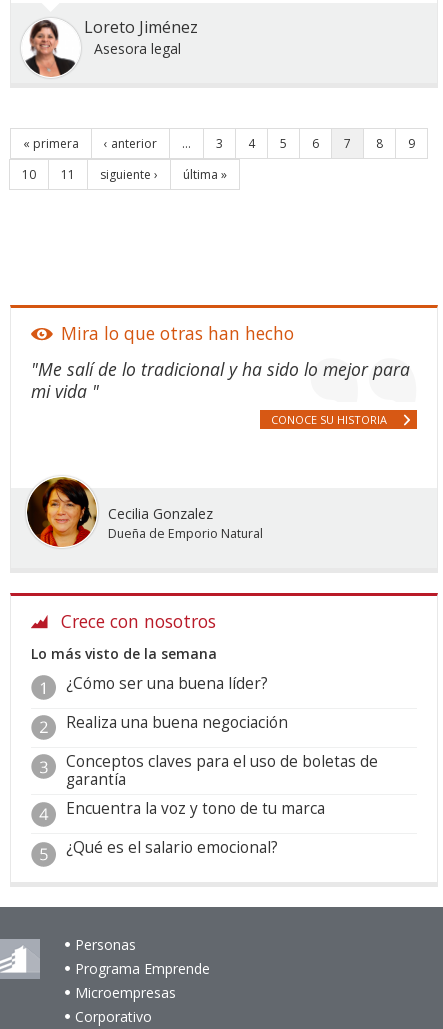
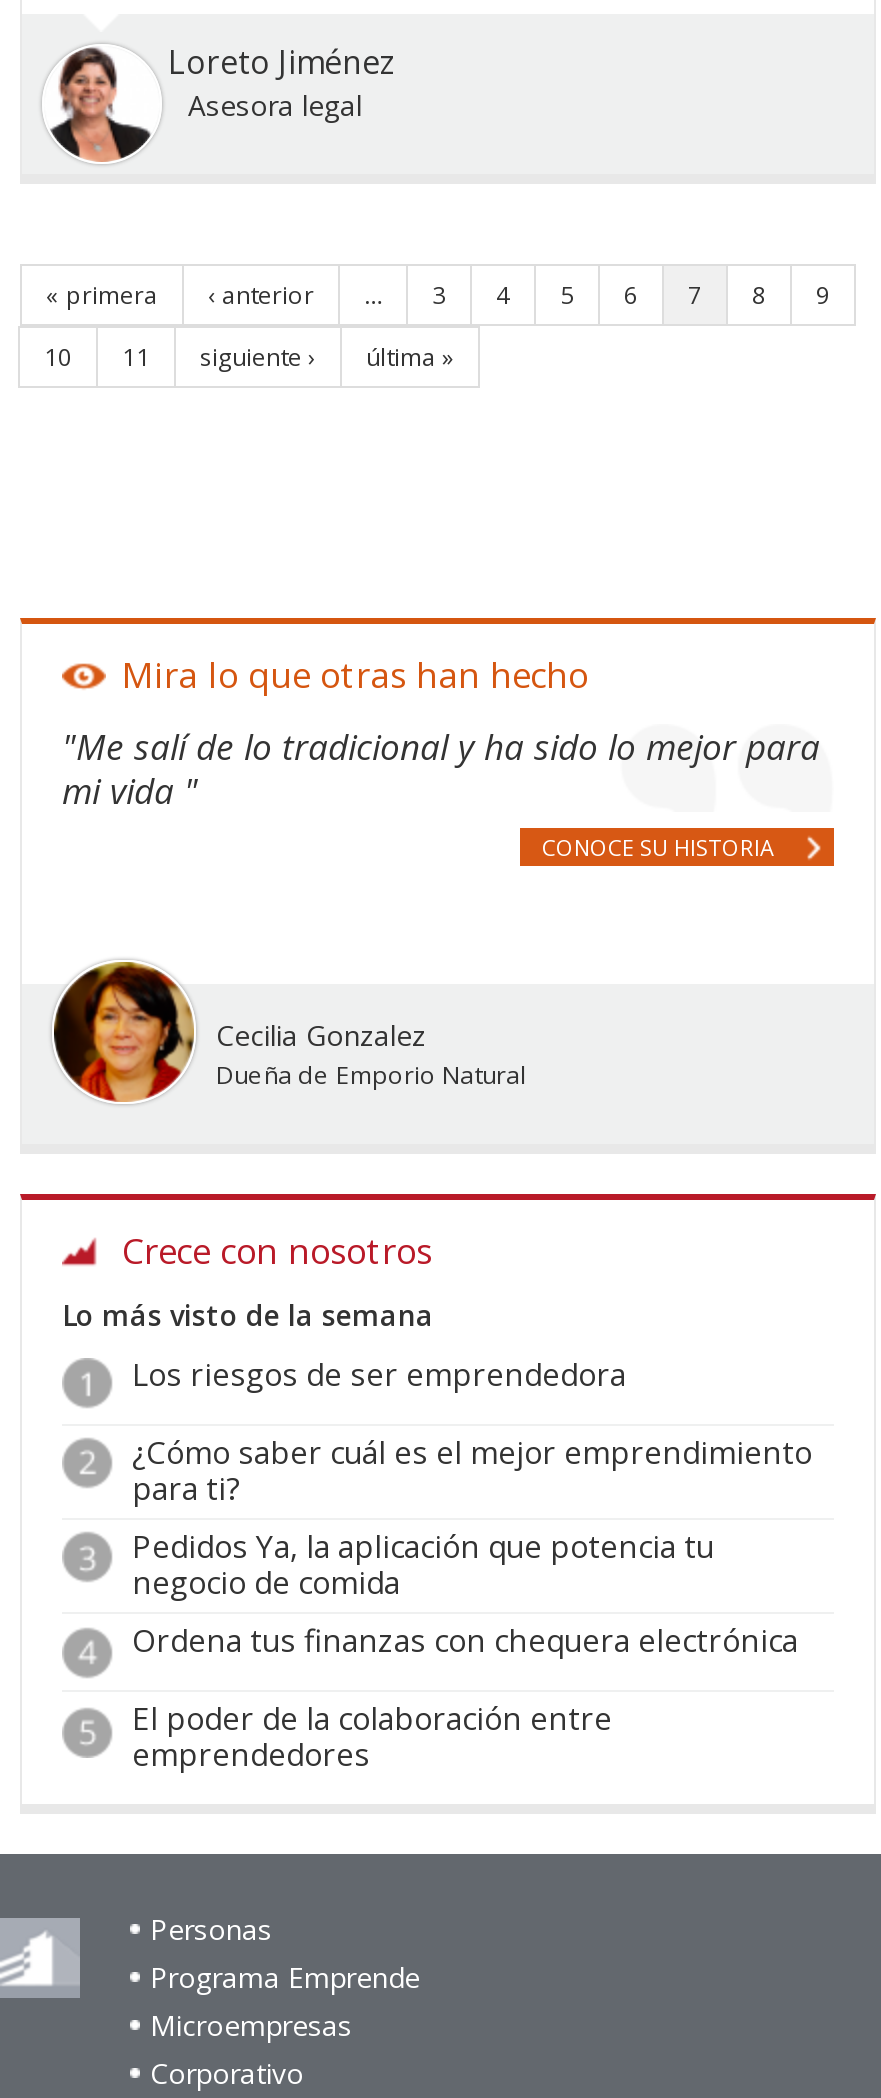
[66,672,378,857] ¿Cómo ser una buena líder? | Realiza una buena negociación | Conceptos claves para el uso de boletas de | garantía | Encuentra la voz y tono de tu marca | ¿Qué es el salario emocional? -> [132,1353,812,1775] Los riesgos de ser emprendedora | ¿Cómo saber cuál es el mejor emprendimiento | para ti? | Pedidos Ya, la aplicación que potencia tu | negocio de comida | Ordena tus finanzas con chequera electrónica | El poder de la colaboración entre | emprendedores

